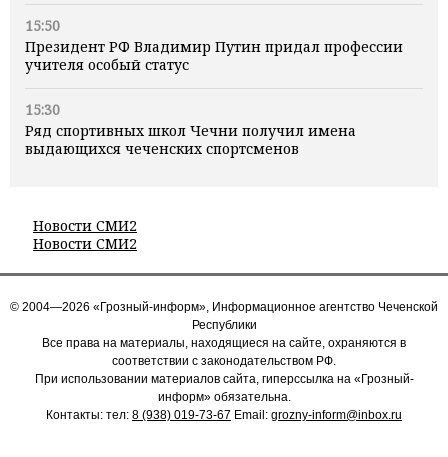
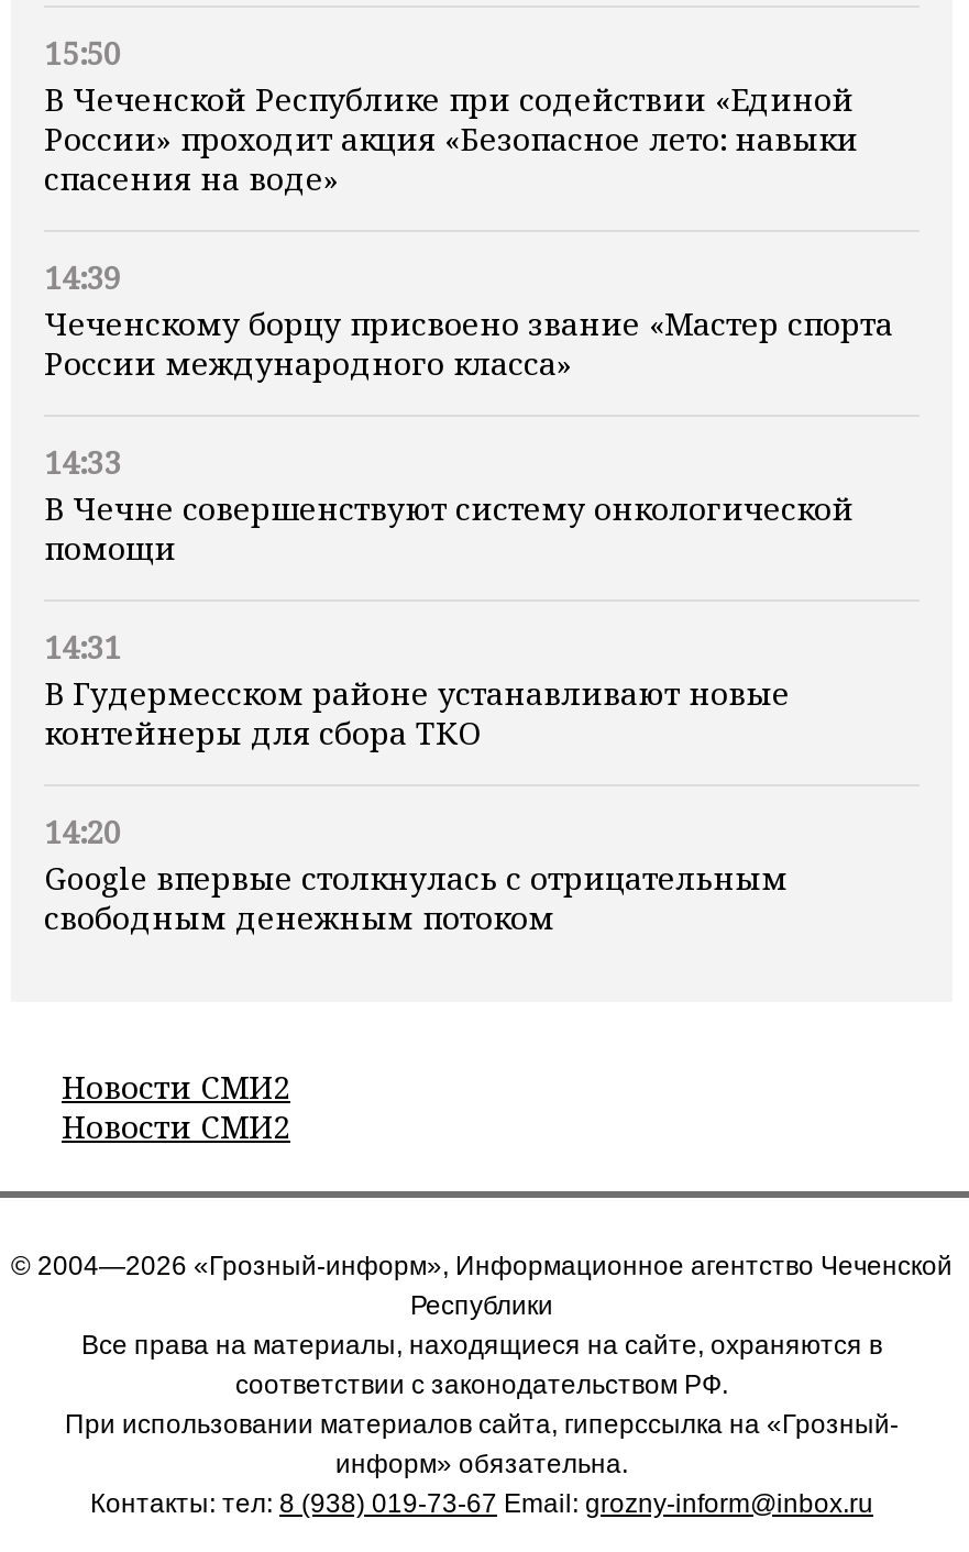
[25,37,403,158] Президент РФ Владимир Путин придал профессии | учителя особый статус | 15:30 | Ряд спортивных школ Чечни получил имена | выдающихся чеченских спортсменов -> [44,78,893,938] В Чеченской Республике при содействии «Единой | России» проходит акция «Безопасное лето: навыки | спасения на воде» | 14:39 | Чеченскому борцу присвоено звание «Мастер спорта | России международного класса» | 14:33 | В Чечне совершенствуют систему онкологической | помощи | 14:31 | В Гудермесском районе устанавливают новые | контейнеры для сбора ТКО | 14:20 | Google впервые столкнулась с отрицательным | свободным денежным потоком

